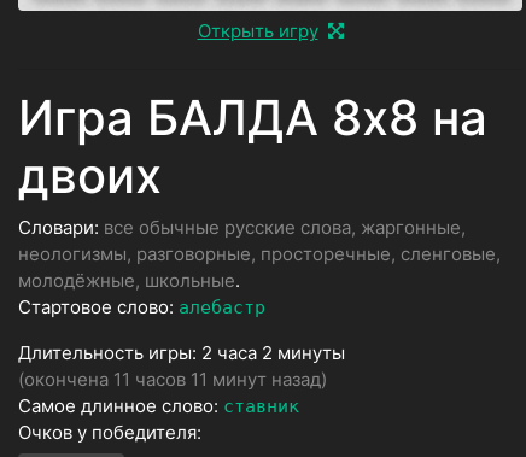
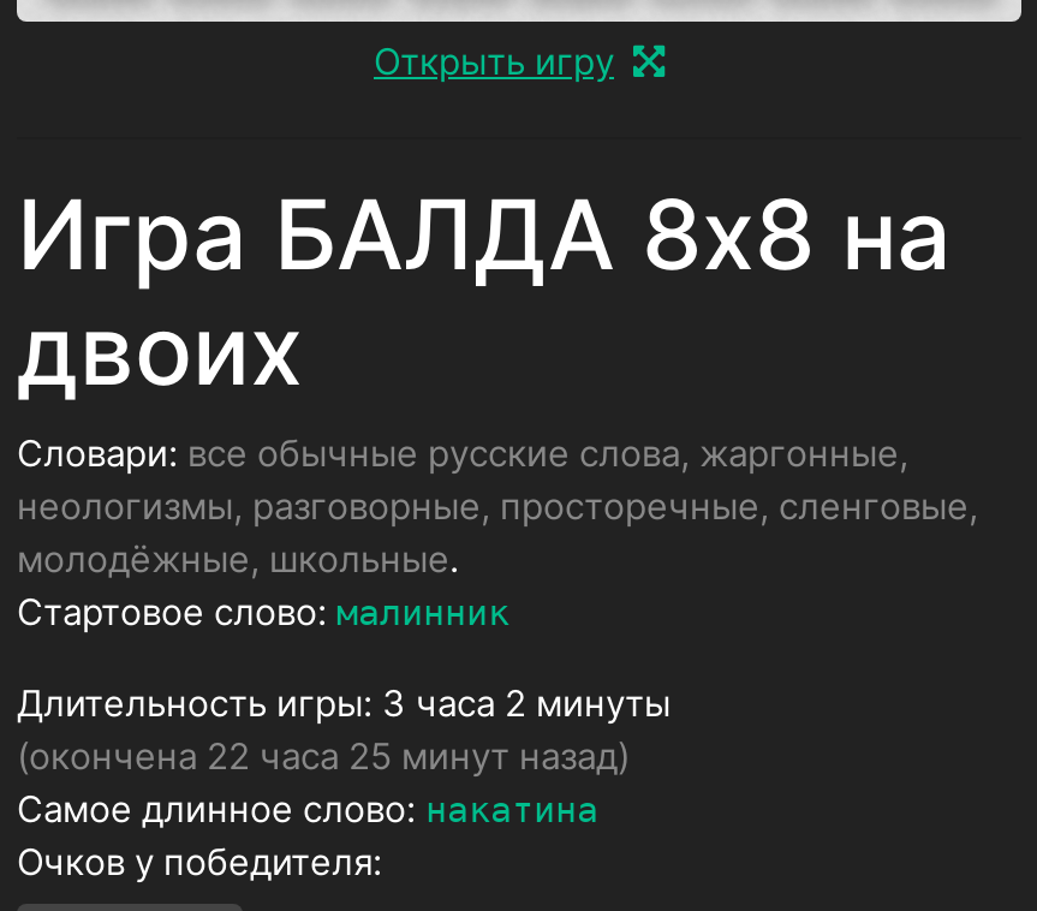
[18,296,265,319] Стартовое слово: алебастр -> [17,590,509,636] Стартовое слово: малинник
[18,342,345,365] Длительность игры: 2 часа 2 минуты -> [17,681,671,727] Длительность игры: 3 часа 2 минуты
[18,368,327,391] (окончена 11 часов 11 минут назад) -> [17,734,630,780] (окончена 22 часа 25 минут назад)
[18,395,299,418] Самое длинное слово: ставник -> [17,787,598,833] Самое длинное слово: накатина

